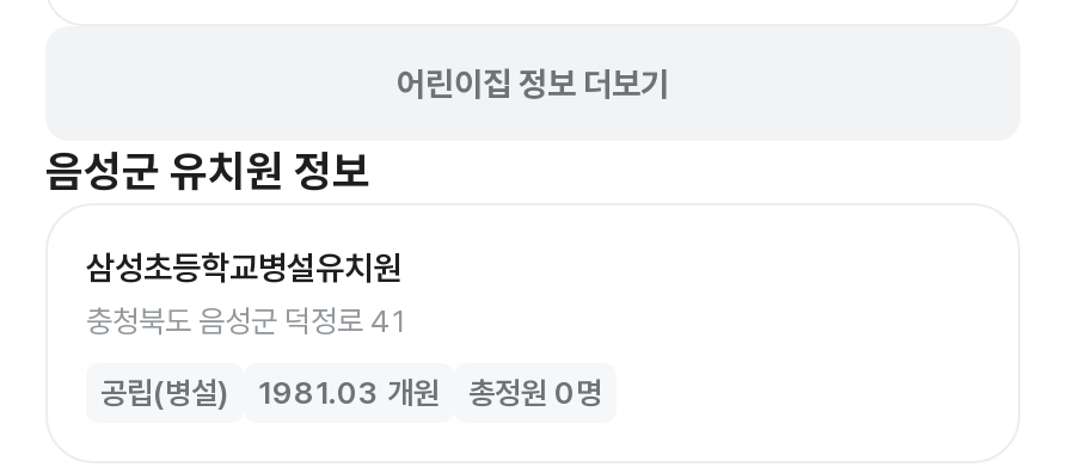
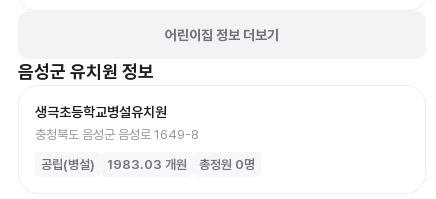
[86,249,406,339] 삼성초등학교병설유치원 | 충청북도 음성군 덕정로 41 -> [35,104,199,142] 생극초등학교병설유치원 | 충청북도 음성군 음성로 1649-8
[100,375,602,411] 공립(병설) 1981.03 개원 총정원 0명 -> [41,157,255,172] 공립(병설) 1983.03 개원 총정원 0명

